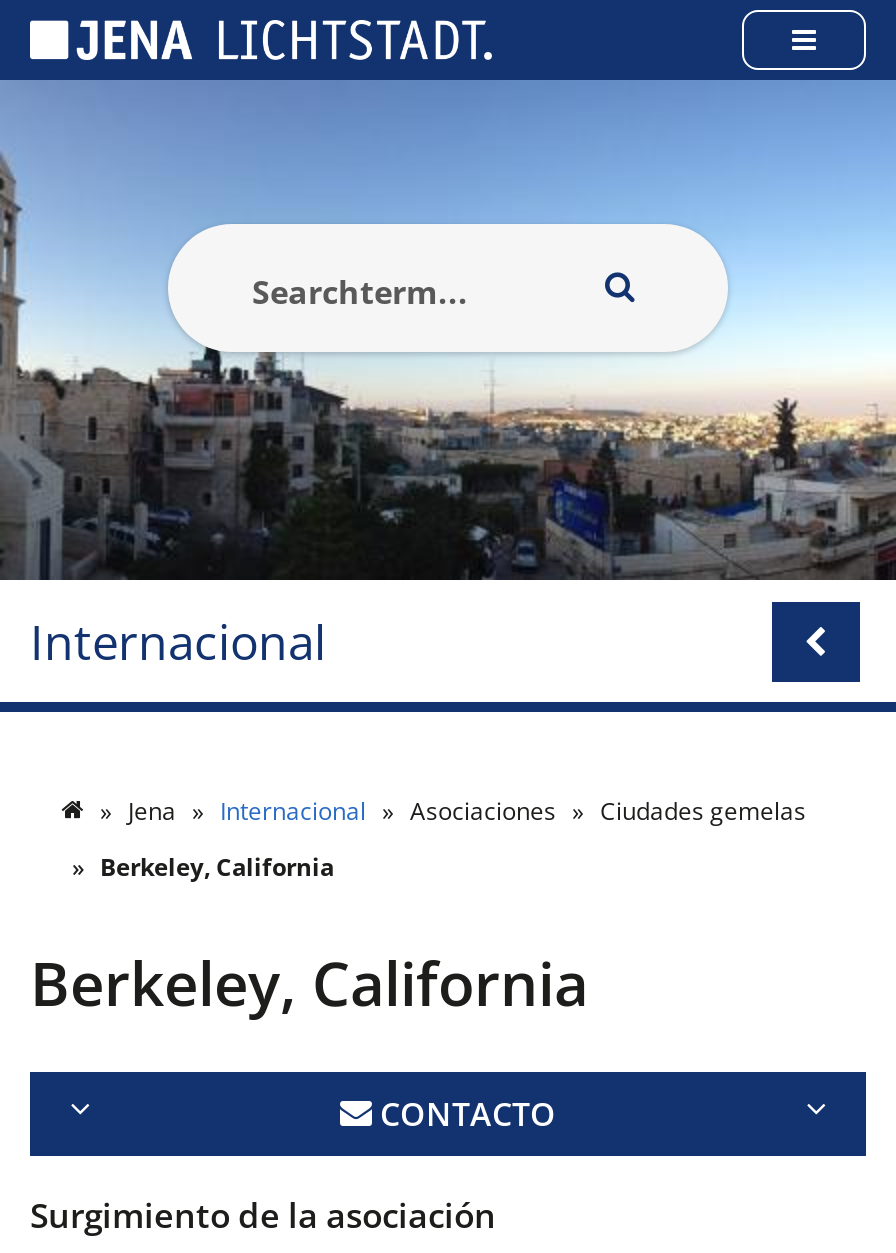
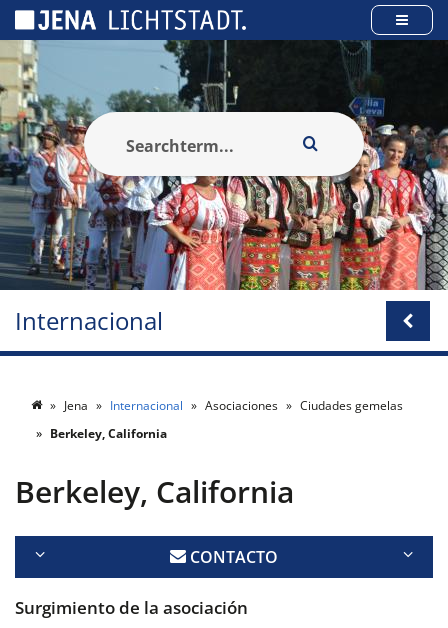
[6,78,890,582] [image] -> [3,39,445,291] [image]

